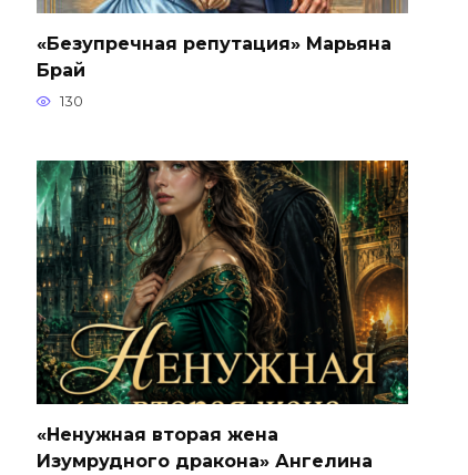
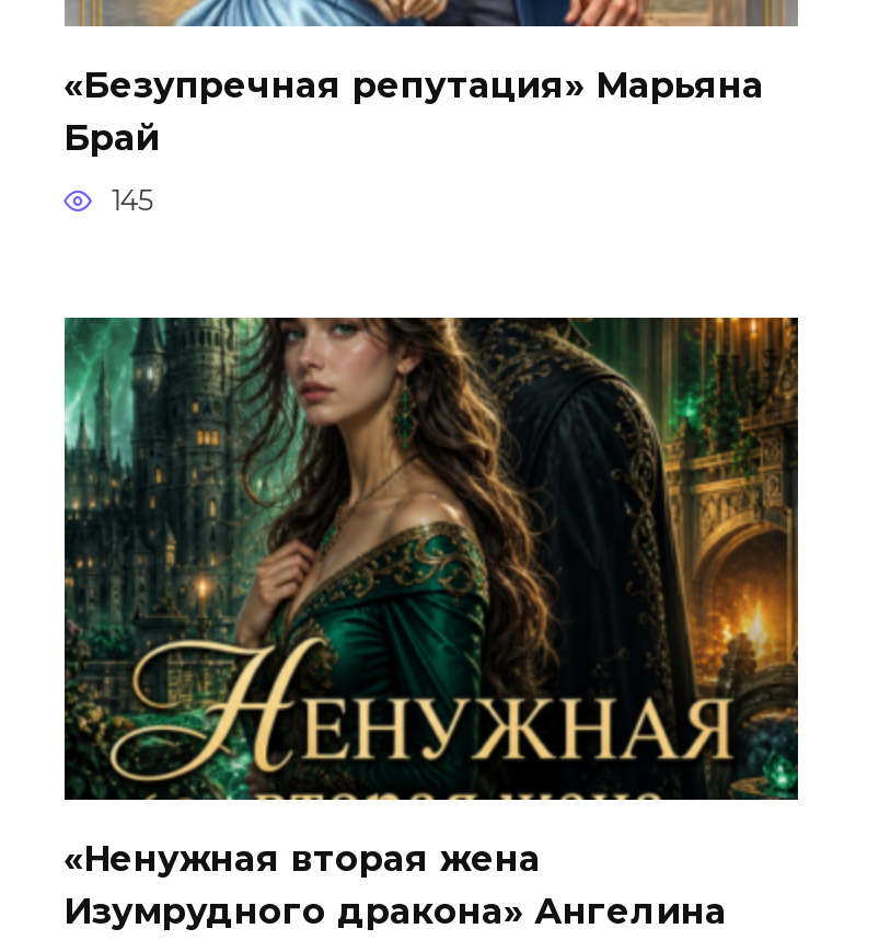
[60,93,83,110] 130 -> [111,184,153,217] 145

